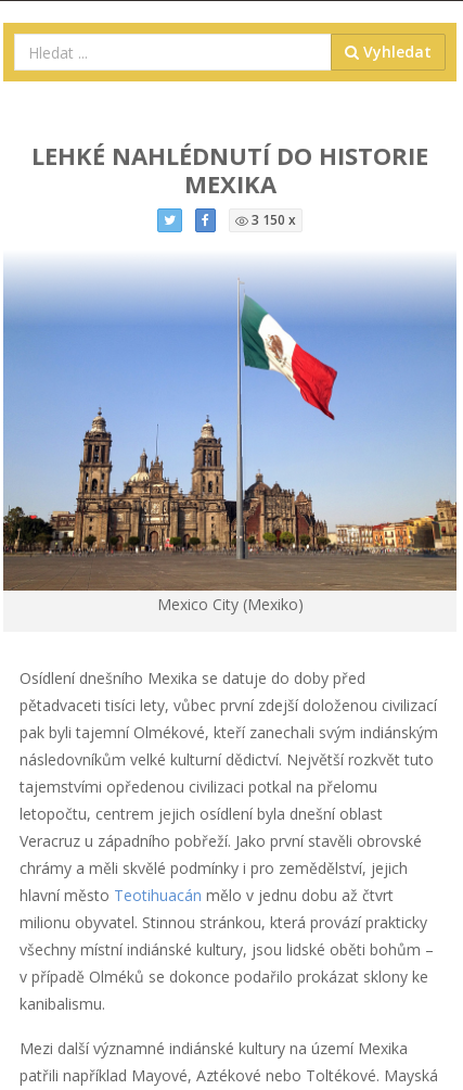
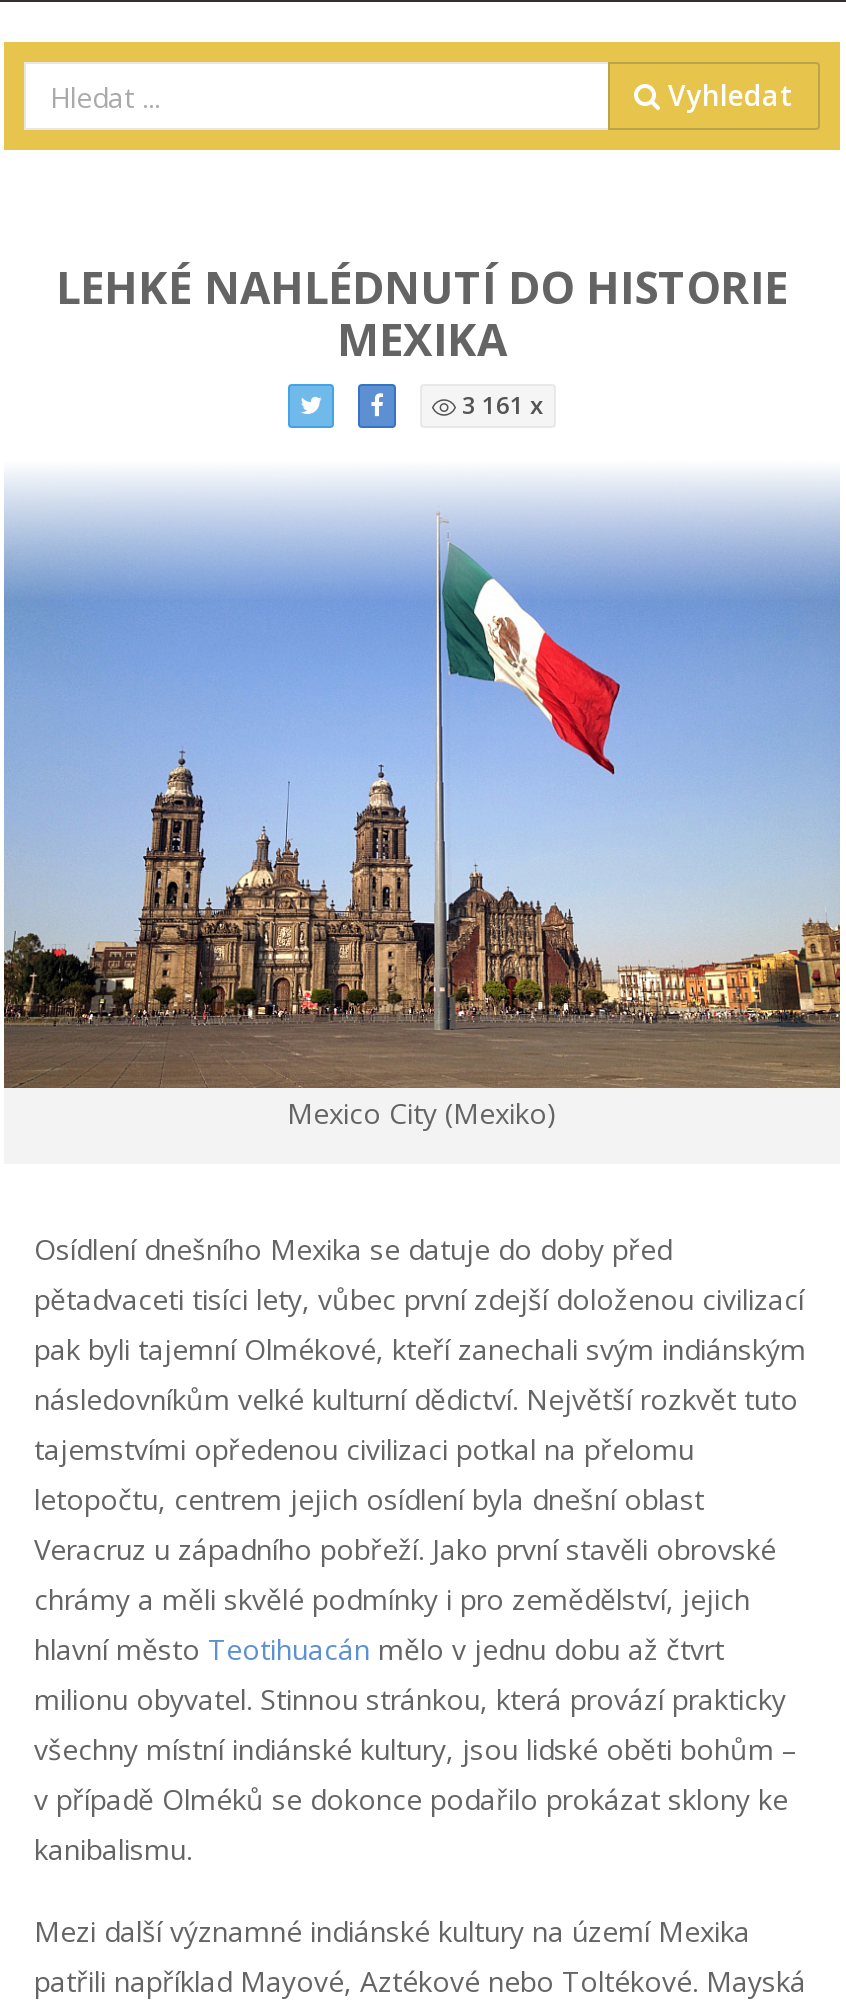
[248,211,296,229] 3 150 x -> [456,388,544,422] 3 161 x

